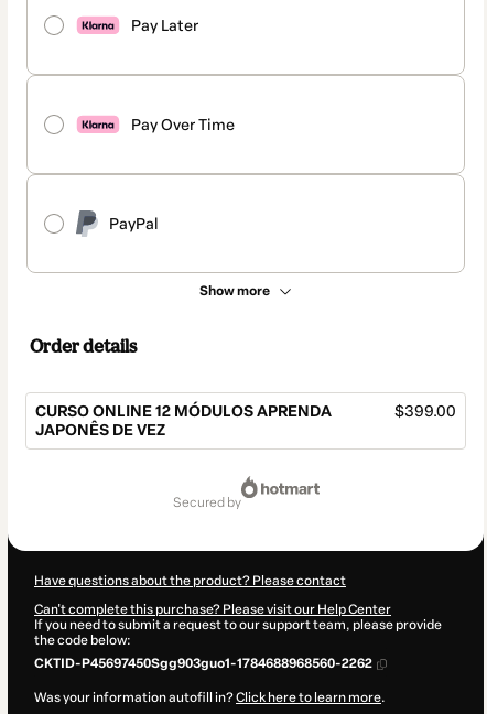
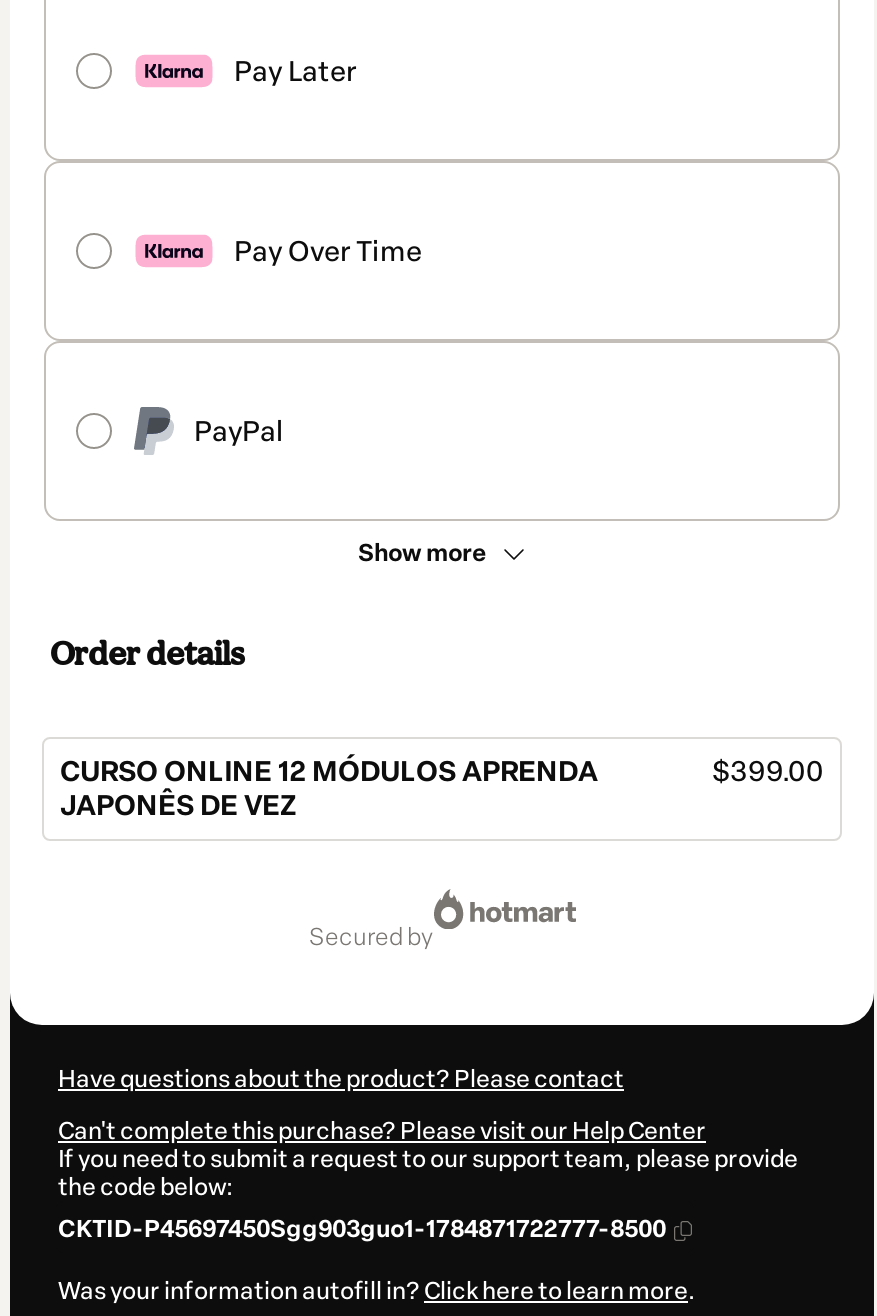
[34,656,372,671] CKTID-P45697450Sgg903guo1-1784688968560-2262 -> [58,1216,666,1244] CKTID-P45697450Sgg903guo1-1784871722777-8500

